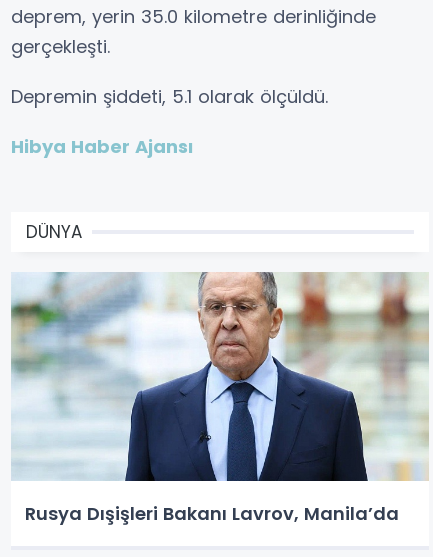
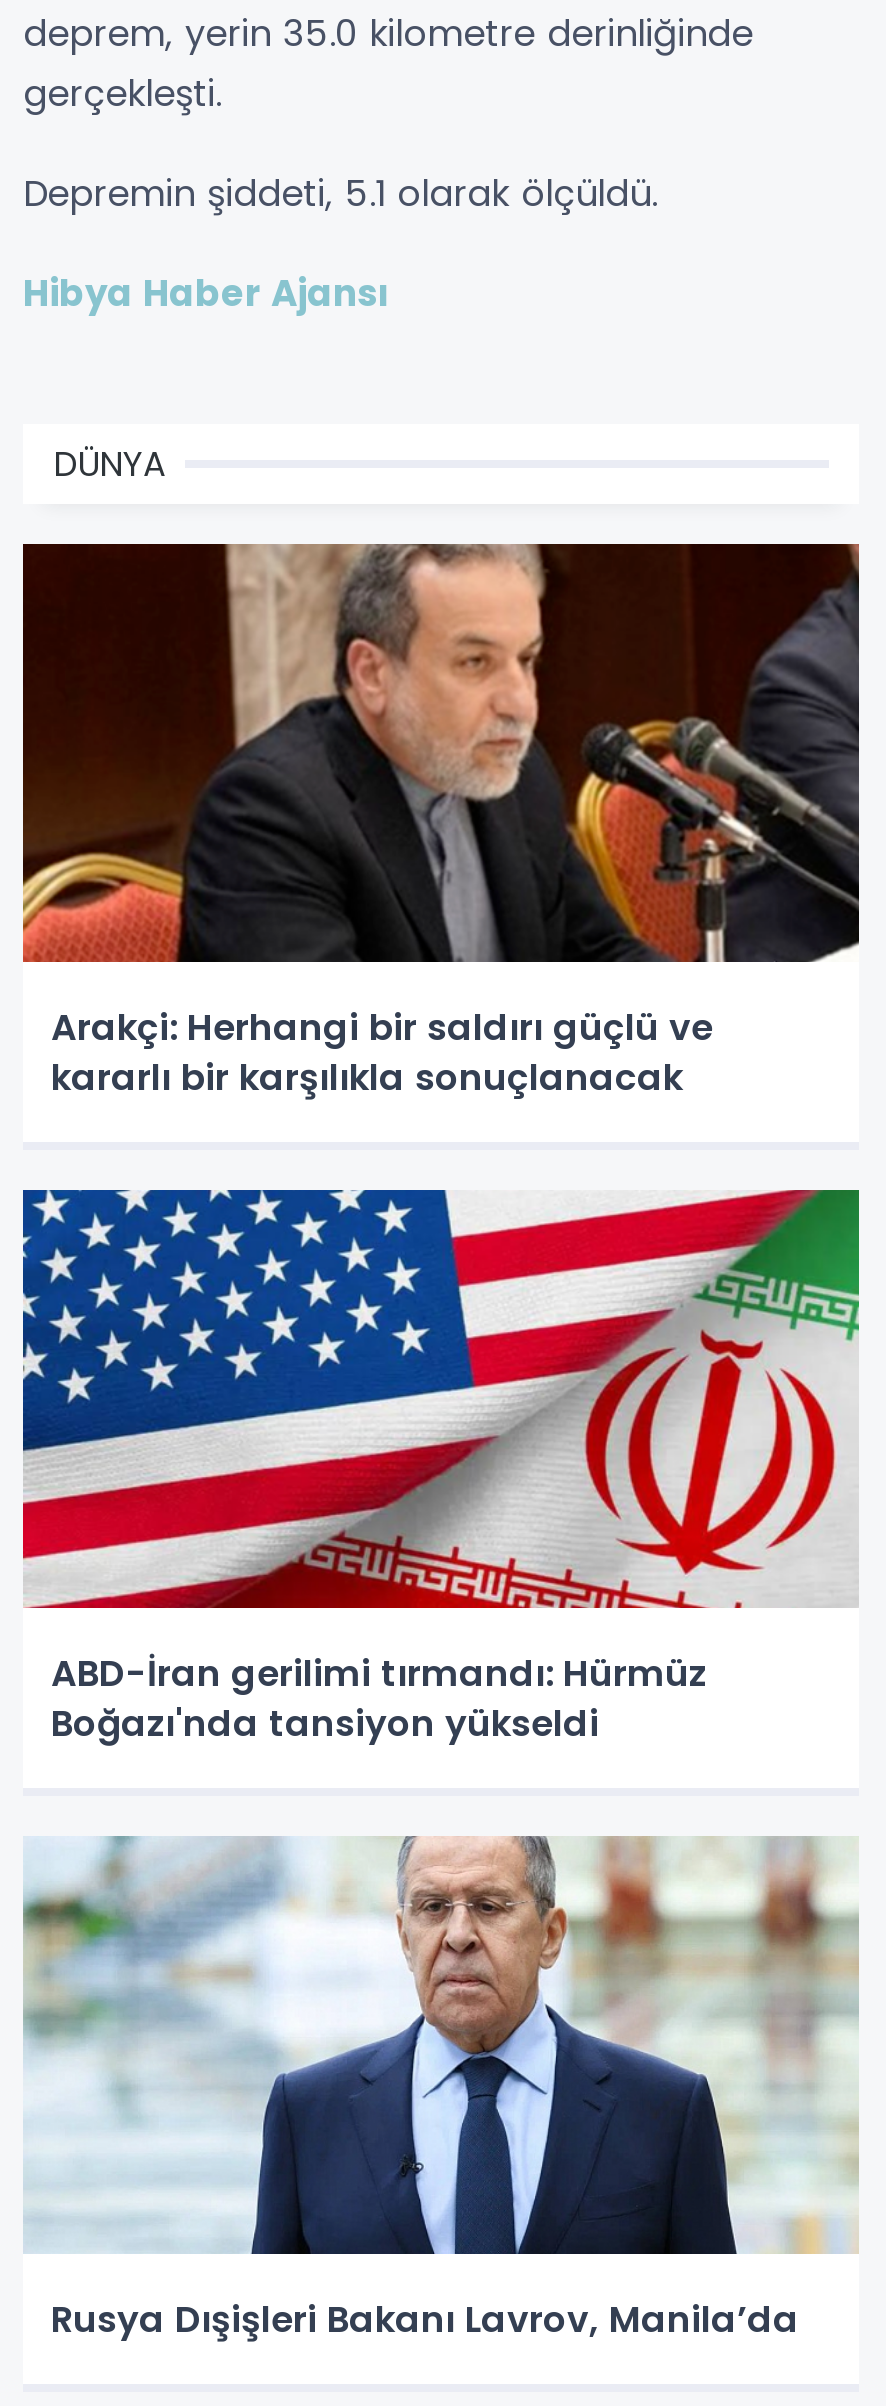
none -> [21,542,861,1102] [image] | Arakçi: Herhangi bir saldırı güçlü ve | kararlı bir karşılıkla sonuçlanacak
none -> [21,1188,861,1748] [image] | ABD-İran gerilimi tırmandı: Hürmüz | Boğazı'nda tansiyon yükseldi

